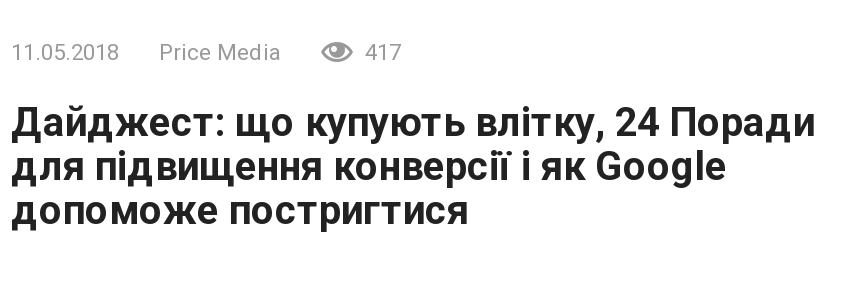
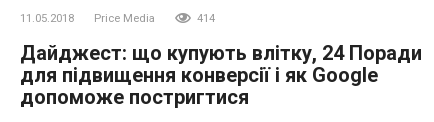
[365,41,401,67] 417 -> [197,12,215,25] 414

